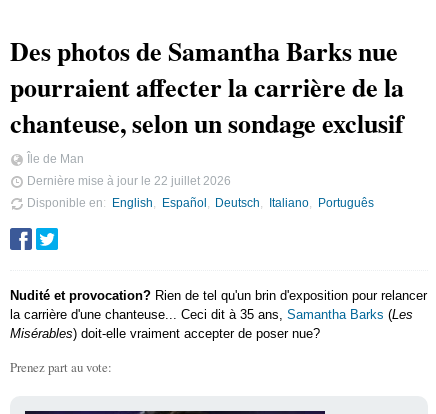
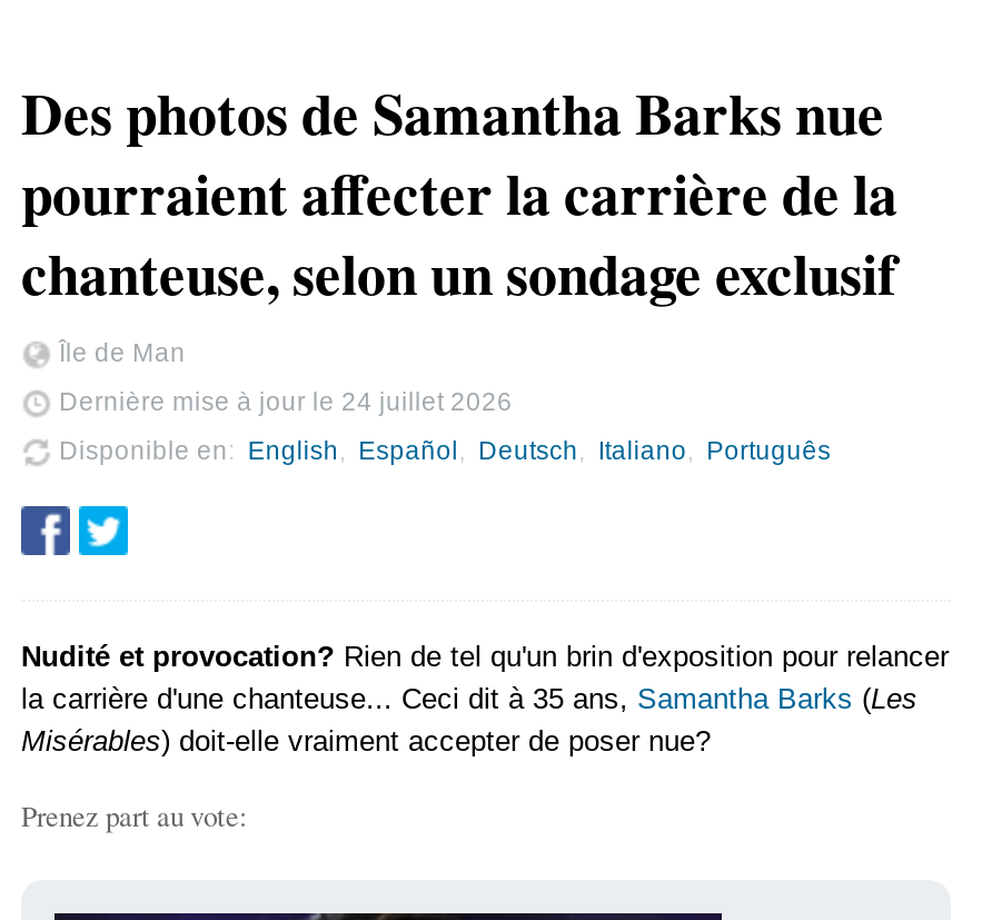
[24,174,231,187] Dernière mise à jour le 22 juillet 2026 -> [52,386,513,415] Dernière mise à jour le 24 juillet 2026

